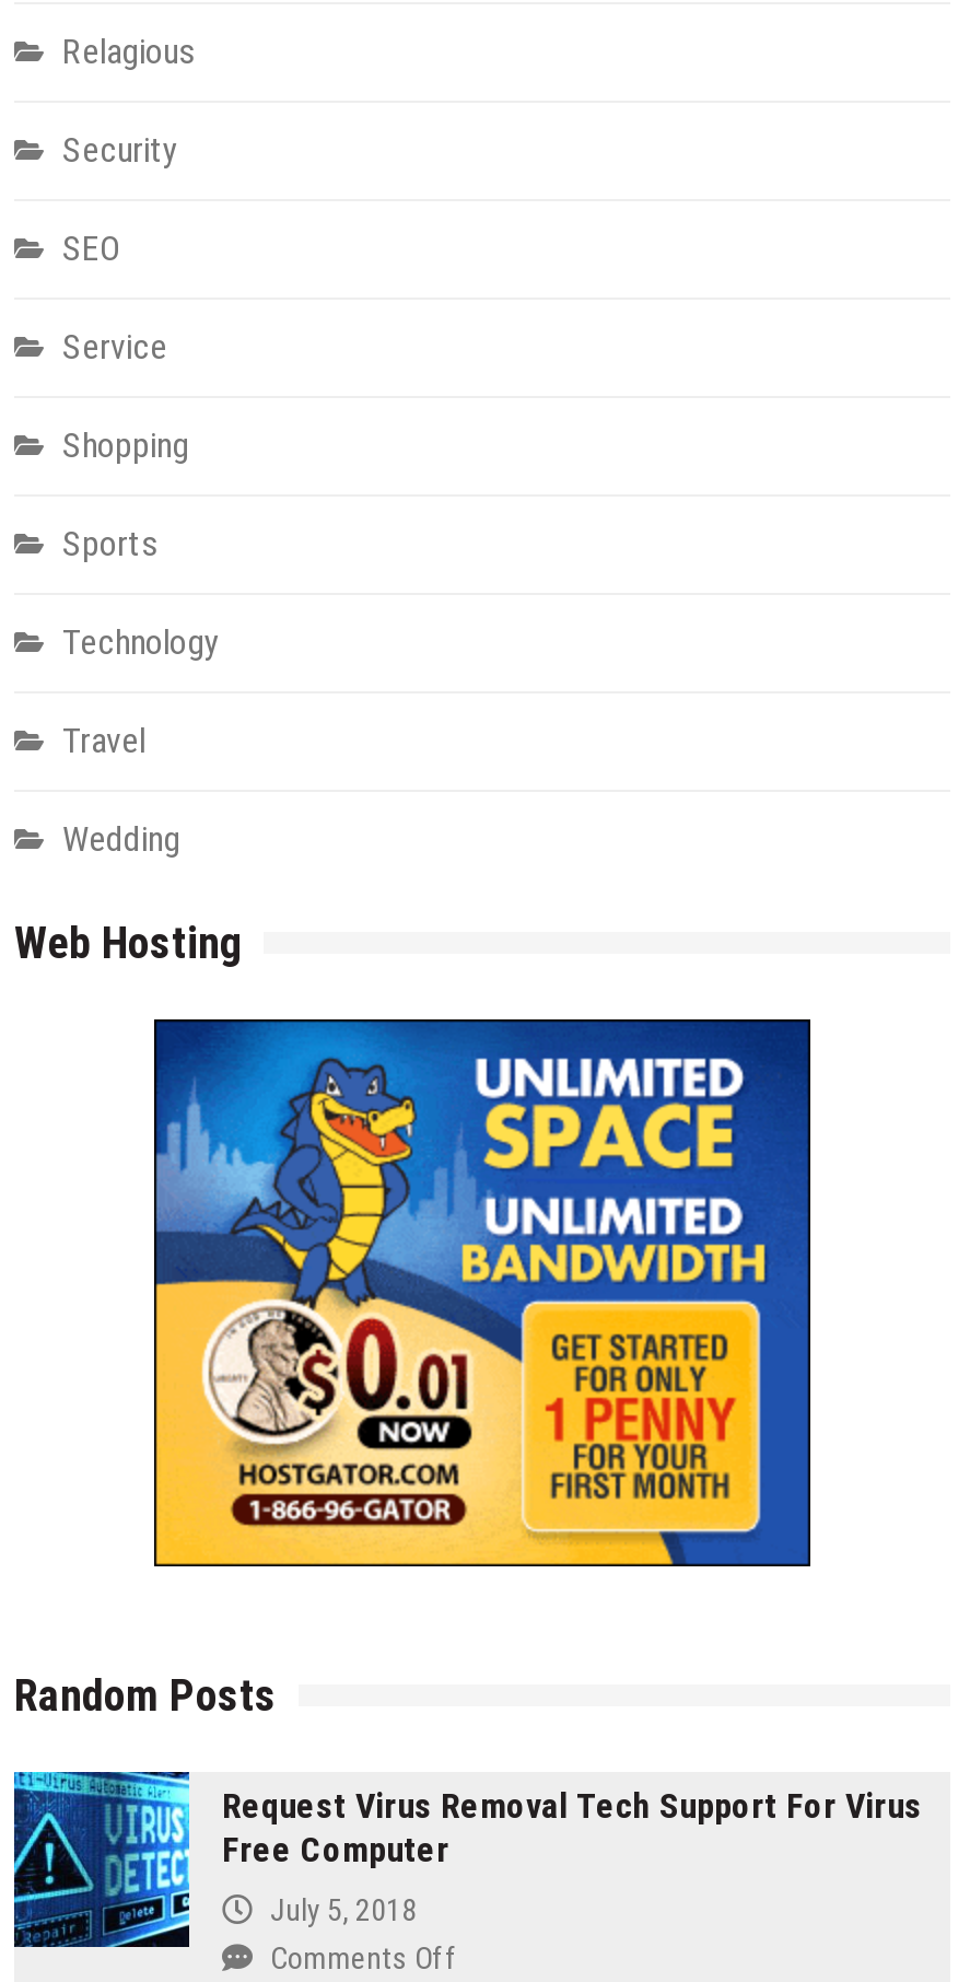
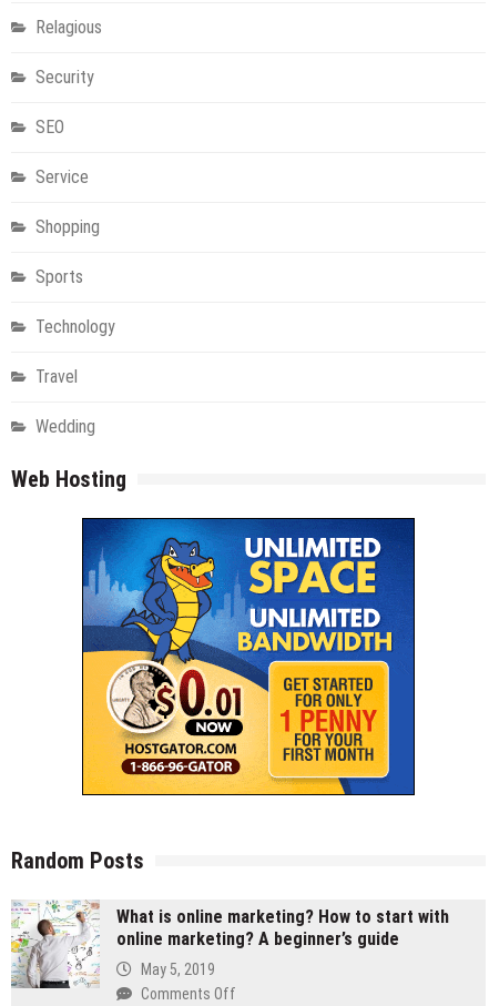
[12,1770,922,1949] [image] | Request Virus Removal Tech Support For Virus | Free Computer -> [10,900,449,989] [image] | What is online marketing? How to start with | online marketing? A beginner’s guide
[270,1893,417,1928] July 5, 2018 -> [141,961,215,979] May 5, 2019

